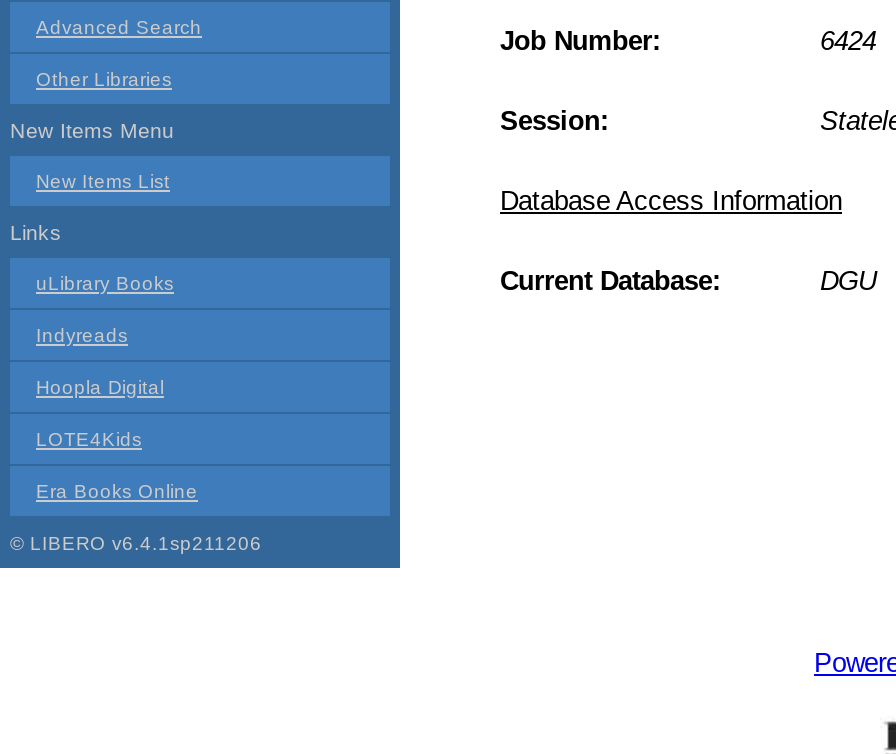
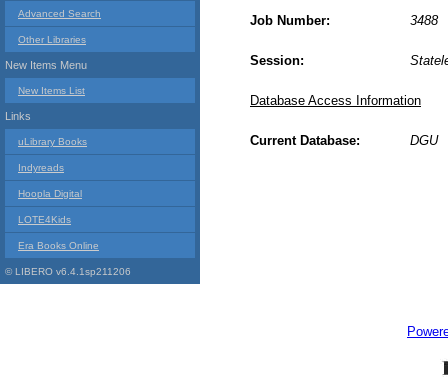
[820,26,876,56] 6424 -> [410,13,438,28] 3488

